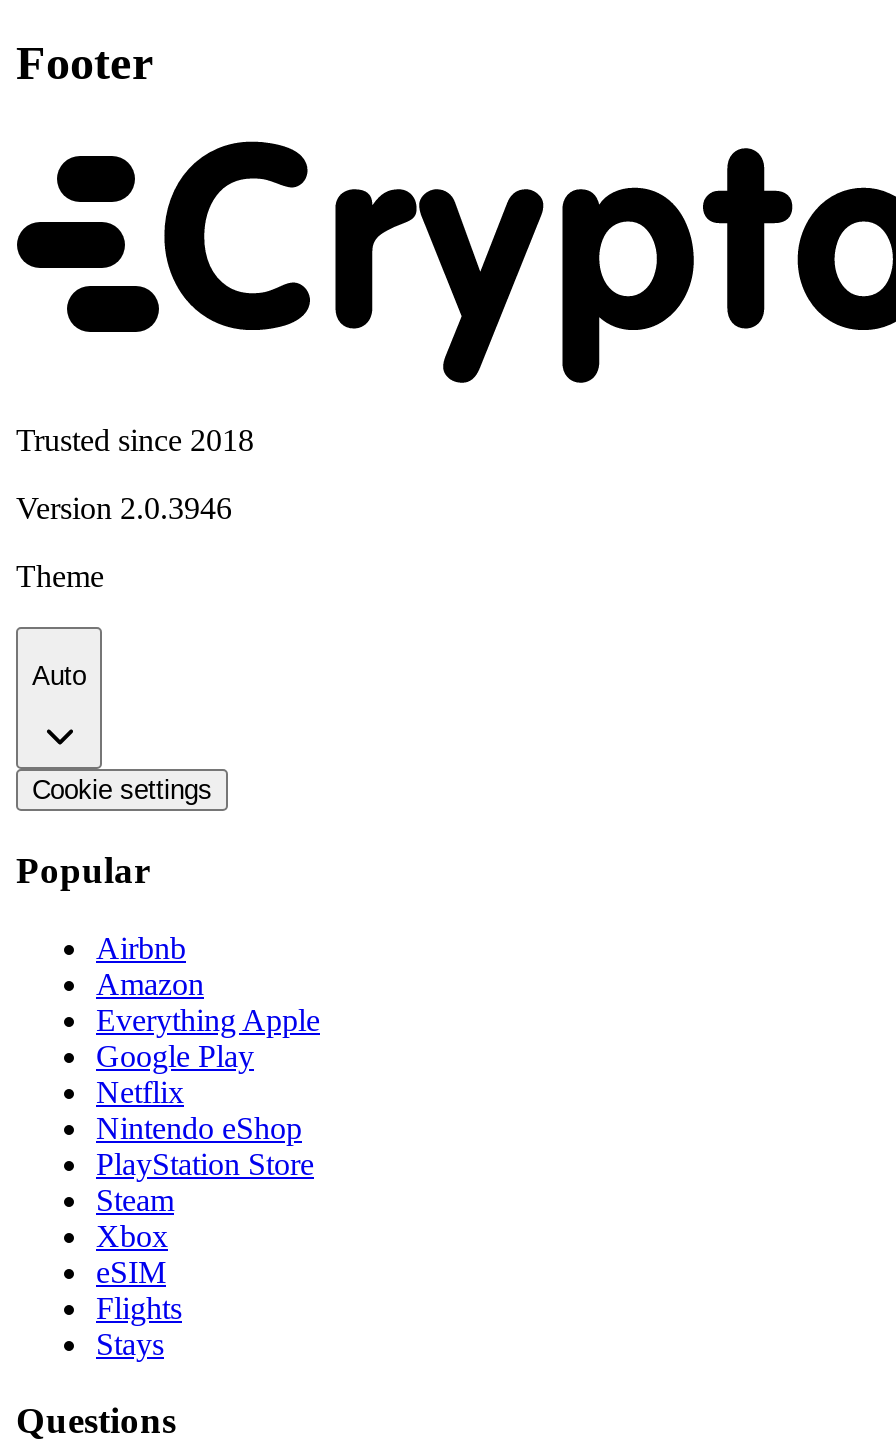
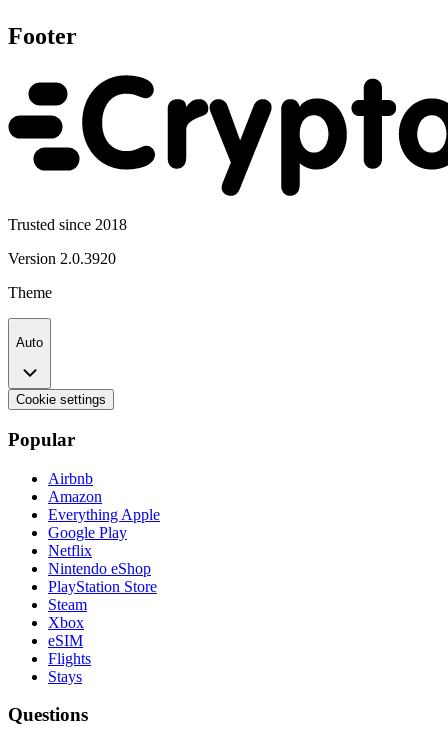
[16,492,232,526] Version 2.0.3946 -> [8,250,116,267] Version 2.0.3920

